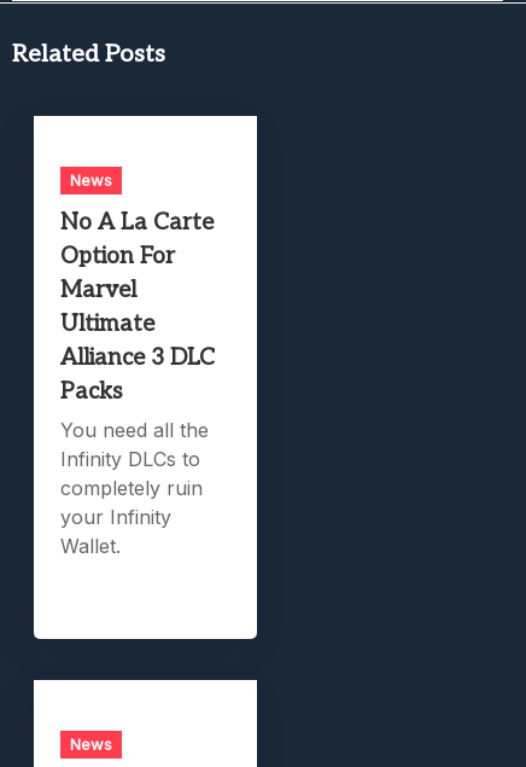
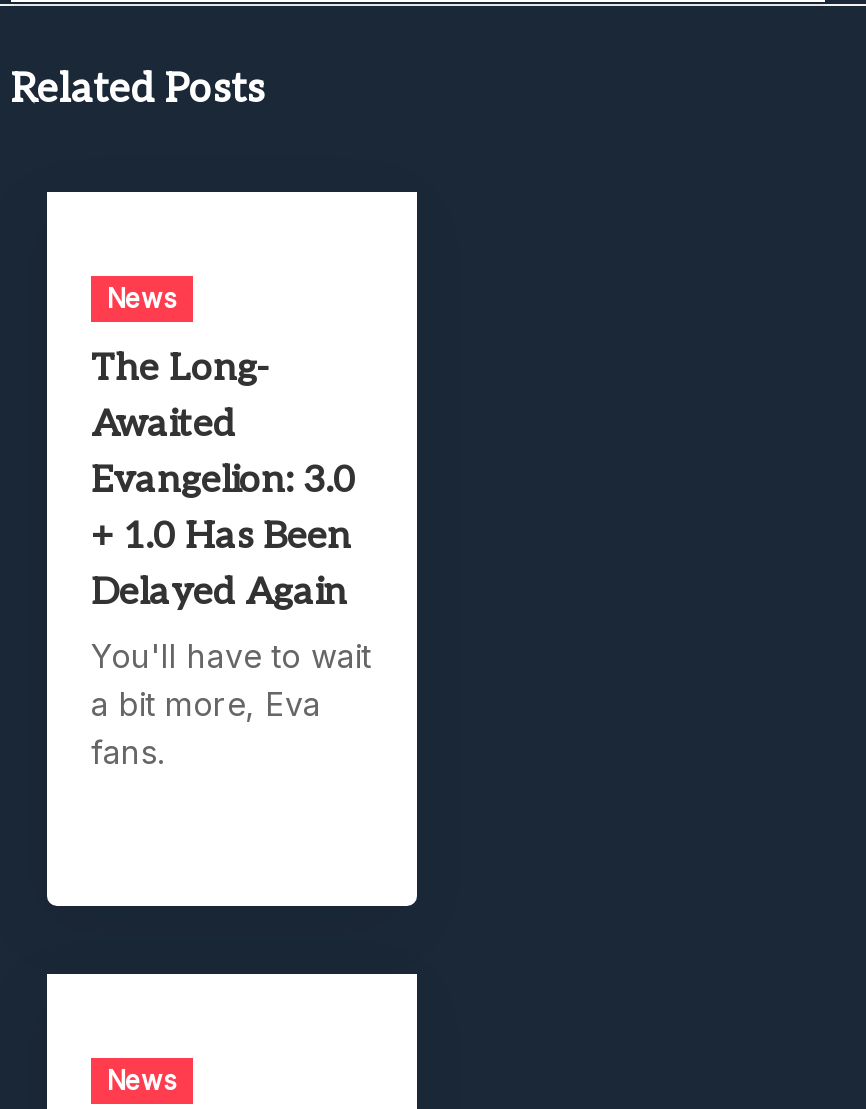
[60,208,215,558] No A La Carte | Option For | Marvel | Ultimate | Alliance 3 DLC | Packs | You need all the | Infinity DLCs to | completely ruin | your Infinity | Wallet. -> [91,345,371,771] The Long- | Awaited | Evangelion: 3.0 | + 1.0 Has Been | Delayed Again | You'll have to wait | a bit more, Eva | fans.

